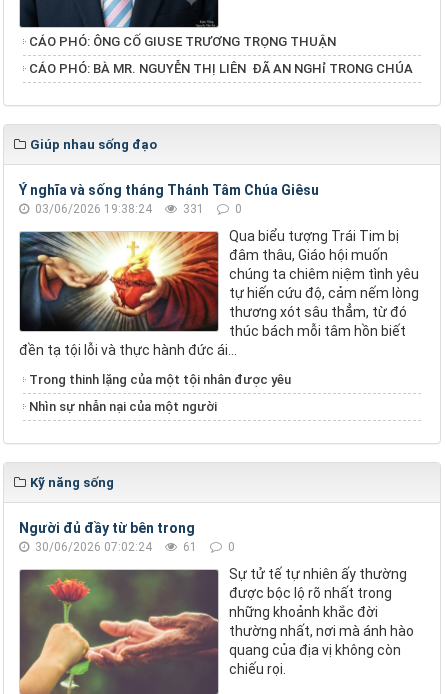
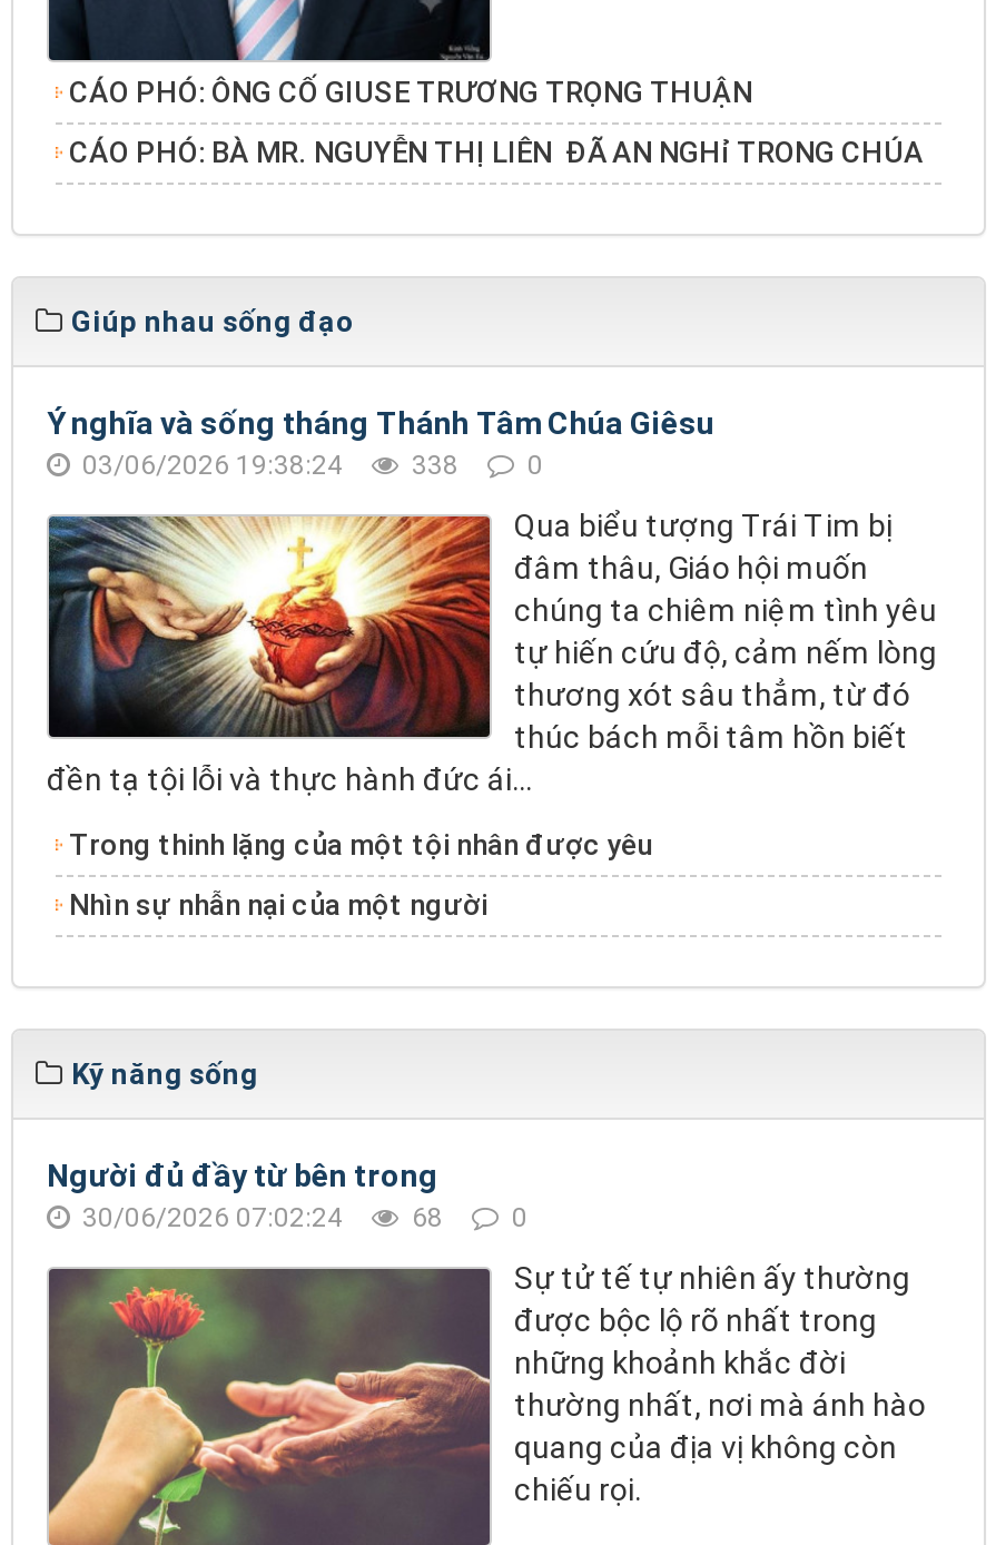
[32,202,242,216] 03/06/2026 19:38:24 331 0 -> [76,450,543,481] 03/06/2026 19:38:24 338 0
[32,540,235,554] 30/06/2026 07:02:24 61 0 -> [76,1202,527,1234] 30/06/2026 07:02:24 68 0

